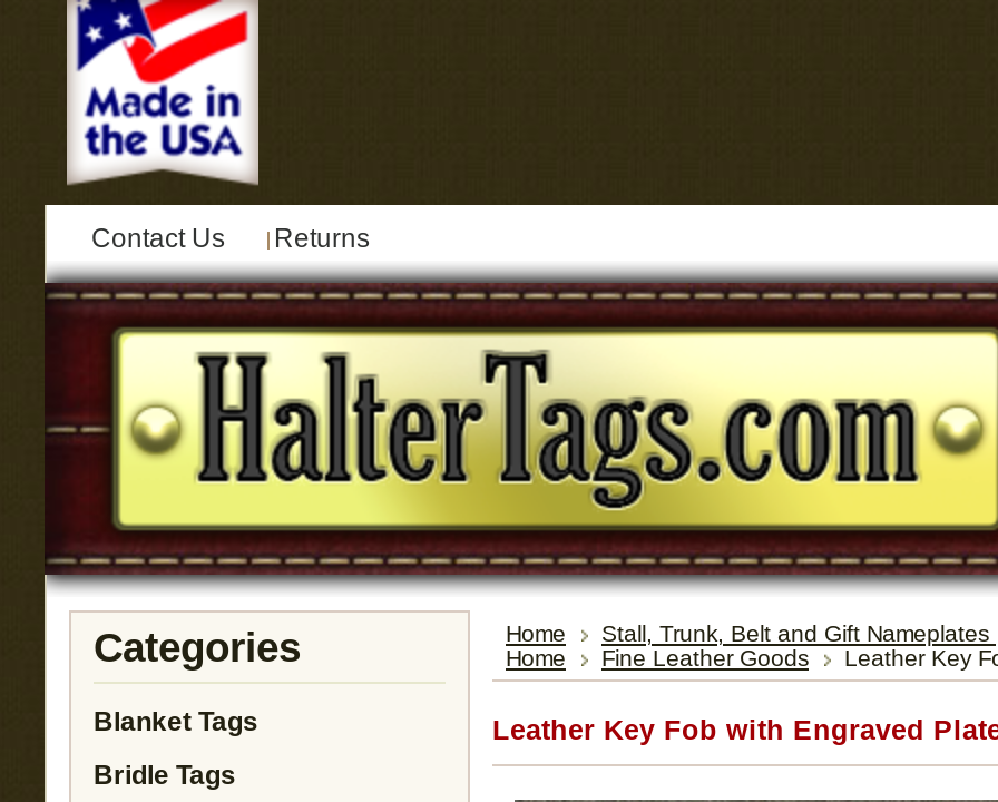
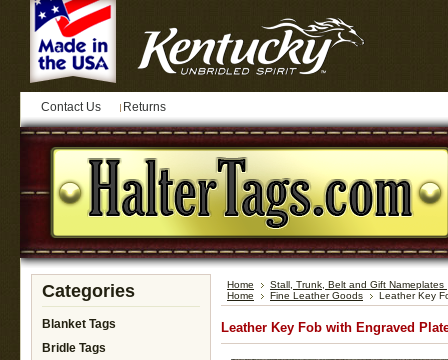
none -> [137,17,365,76] [image]

